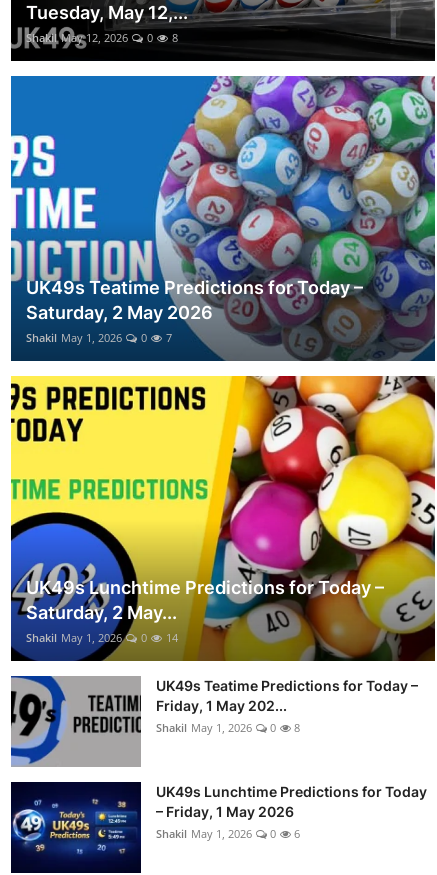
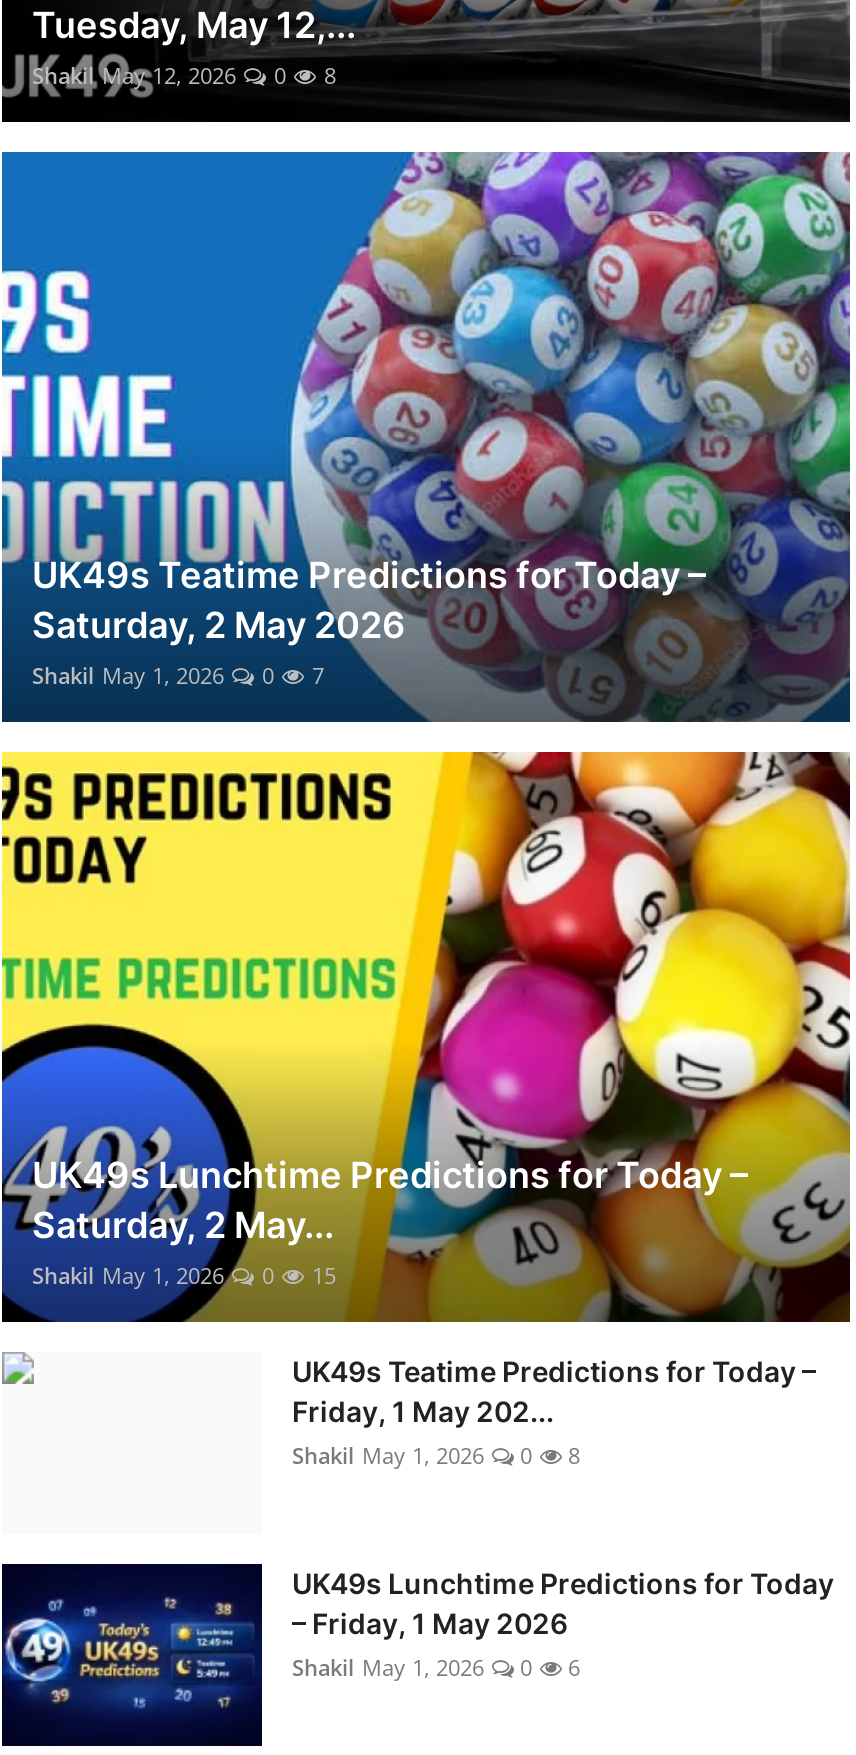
[26,630,178,645] Shakil May 1, 2026 0 14 -> [32,1260,336,1290] Shakil May 1, 2026 0 15
[10,675,142,767] [image] -> none

